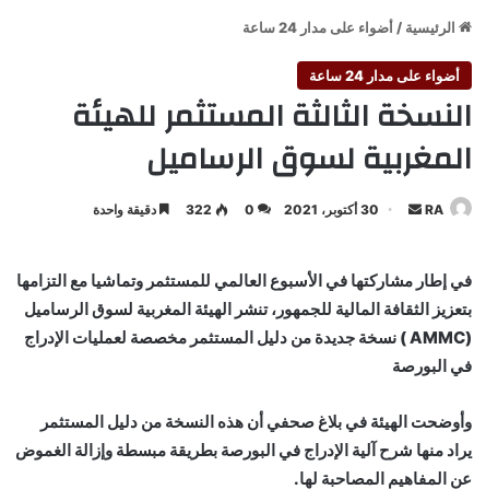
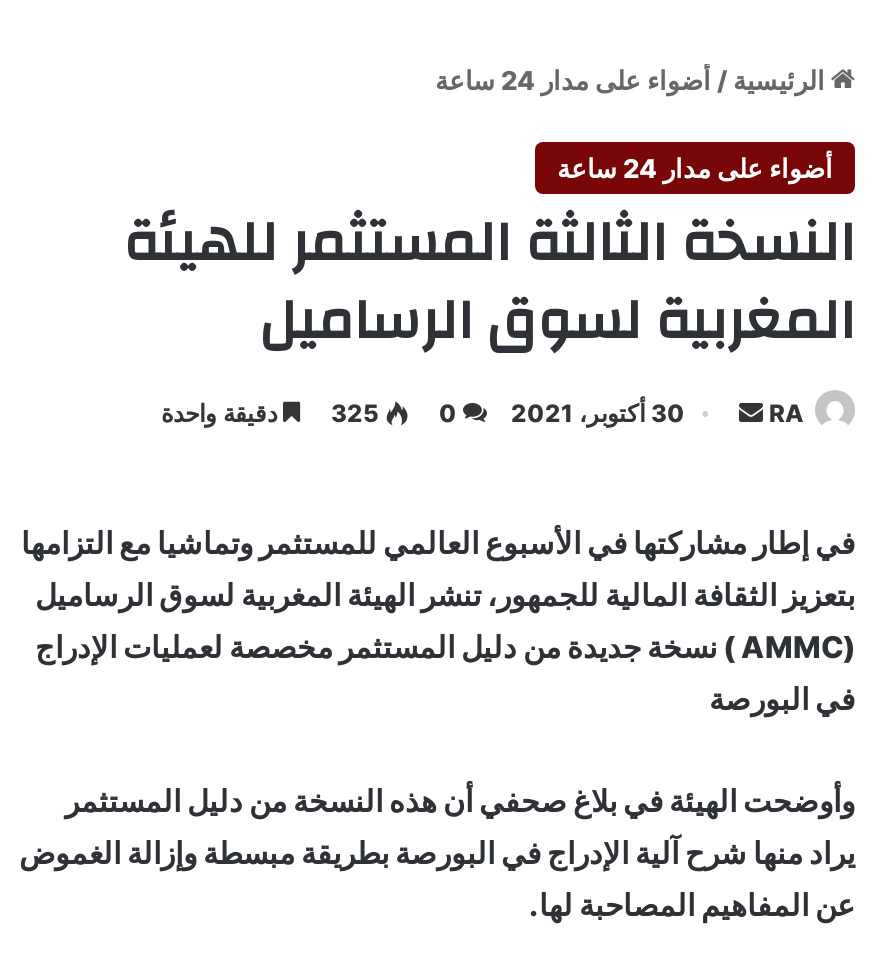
[93,201,254,218] 0 322 دقيقة واحدة -> [161,398,457,428] 0 325 دقيقة واحدة

